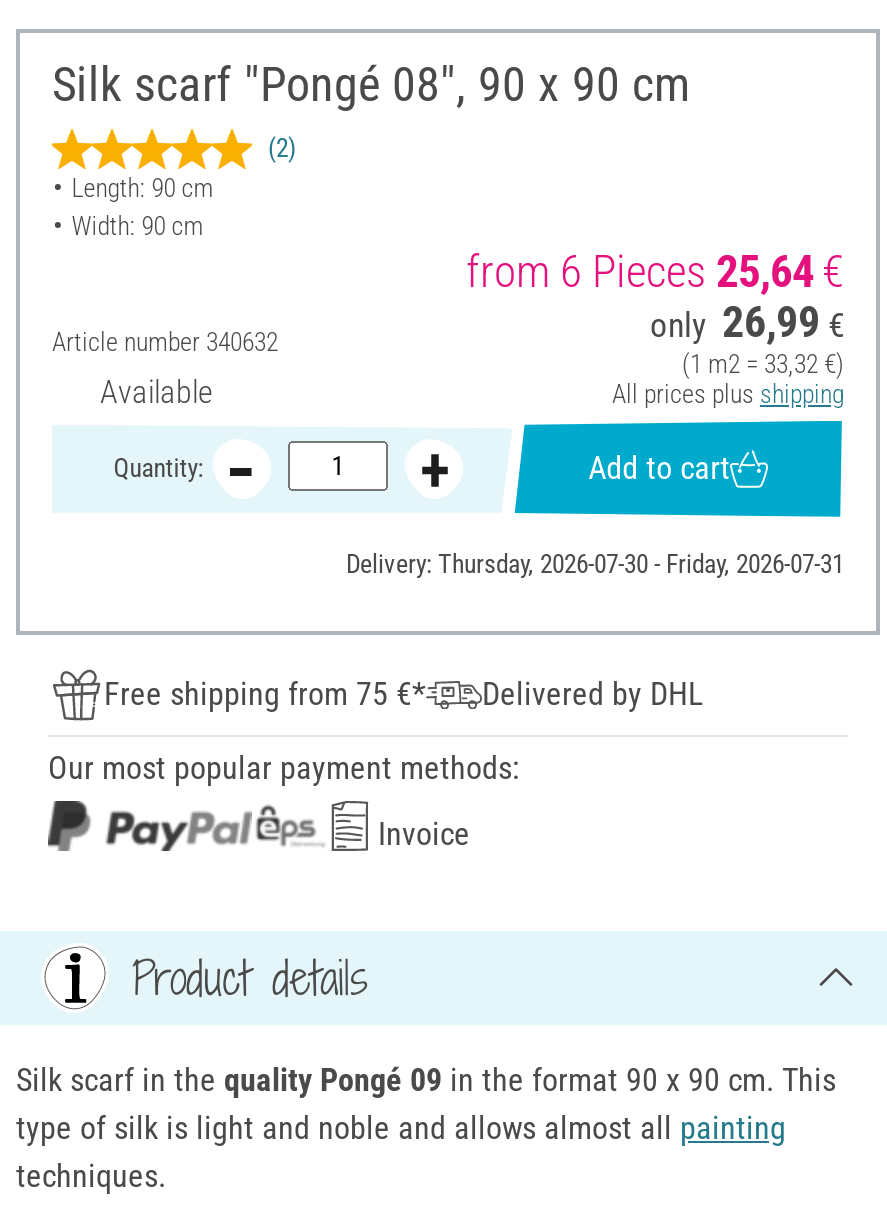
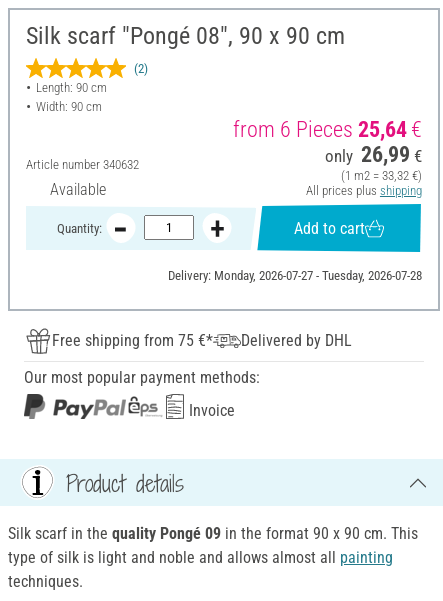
[346,549,844,579] Delivery: Thursday, 2026-07-30 - Friday, 2026-07-31 -> [168,268,422,283] Delivery: Monday, 2026-07-27 - Tuesday, 2026-07-28

